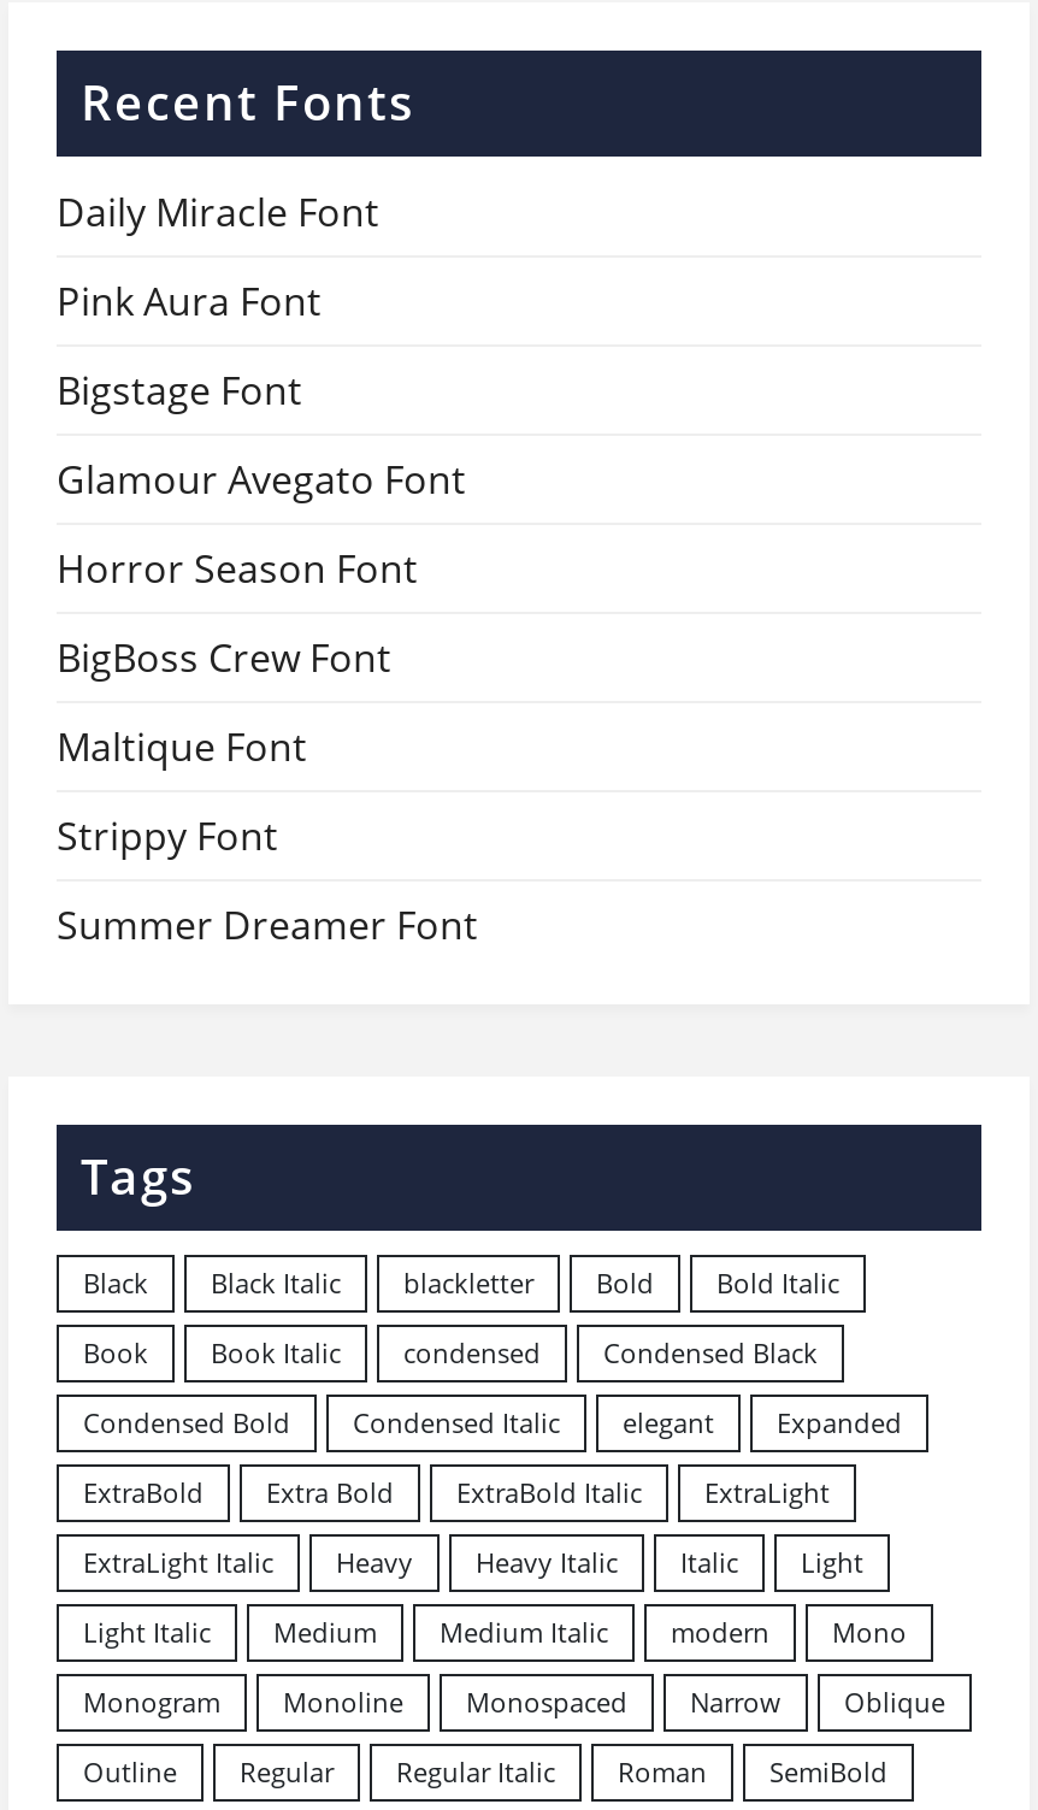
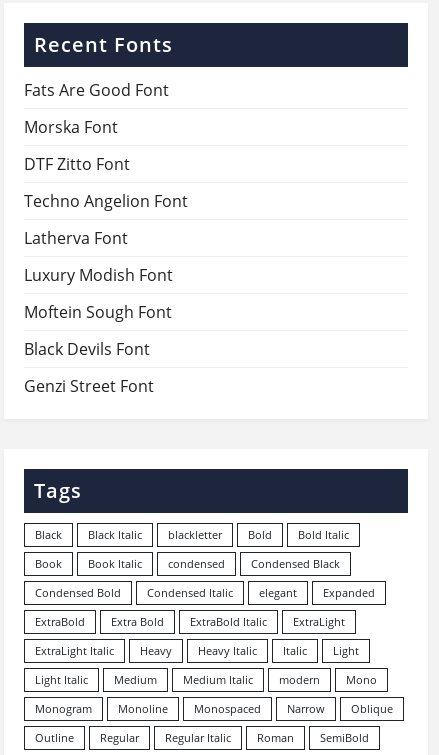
[57,184,379,237] Daily Miracle Font -> [24,79,169,101] Fats Are Good Font
[57,274,322,327] Pink Aura Font -> [24,116,118,138] Morska Font
[57,363,302,416] Bigstage Font -> [24,153,130,175] DTF Zitto Font
[57,452,466,505] Glamour Avegato Font -> [24,190,188,212] Techno Angelion Font
[57,541,418,594] Horror Season Font -> [24,227,128,249] Latherva Font
[57,630,391,683] BigBoss Crew Font -> [24,264,173,286] Luxury Modish Font
[57,719,307,772] Maltique Font -> [24,301,172,323] Moftein Sough Font
[57,808,278,861] Strippy Font -> [24,338,150,360] Black Devils Font
[57,897,478,950] Summer Dreamer Font -> [24,375,154,397] Genzi Street Font

